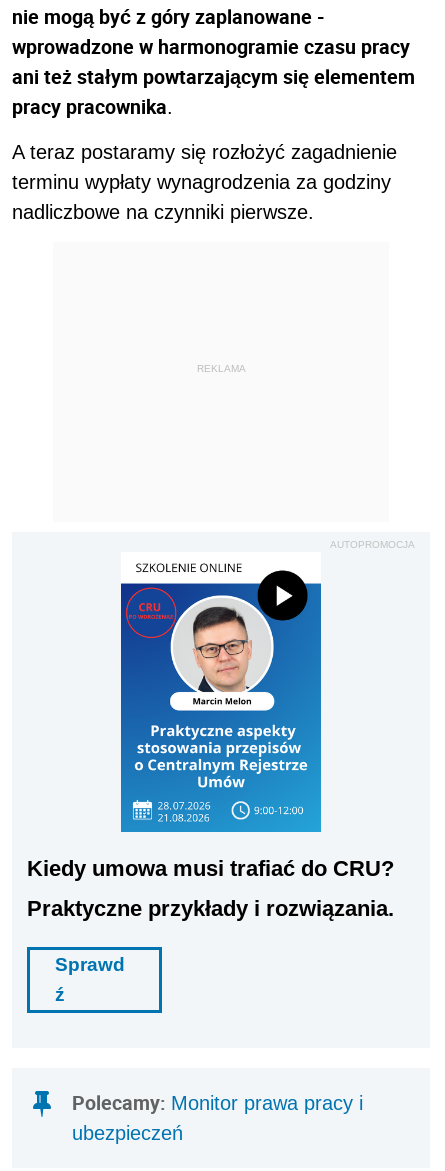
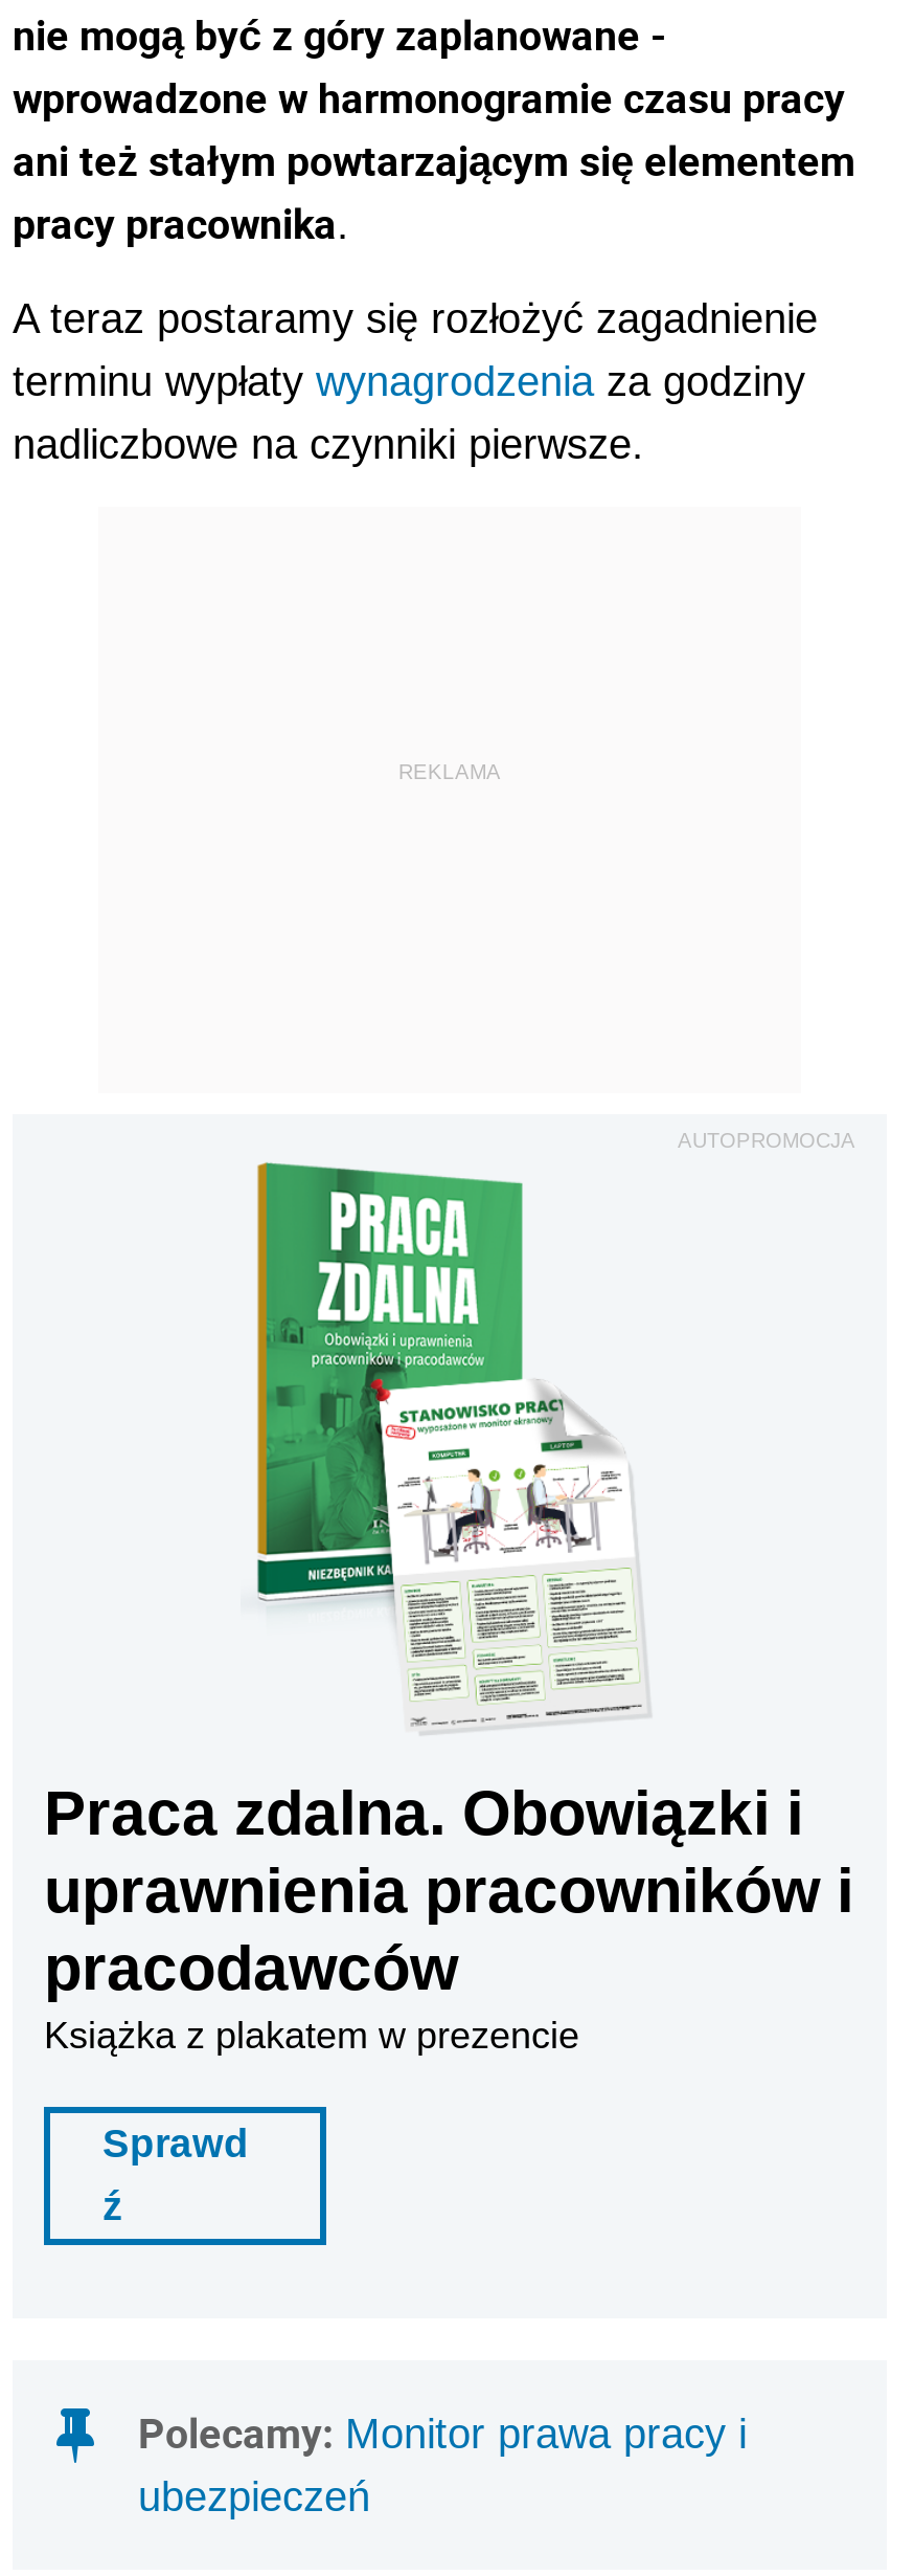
[120,555,322,782] [image] -> [241,1160,659,1742] [image]
[27,856,394,921] Kiedy umowa musi trafiać do CRU? | Praktyczne przykłady i rozwiązania. -> [44,1778,853,2056] Praca zdalna. Obowiązki i | uprawnienia pracowników i | pracodawców | Książka z plakatem w prezencie

